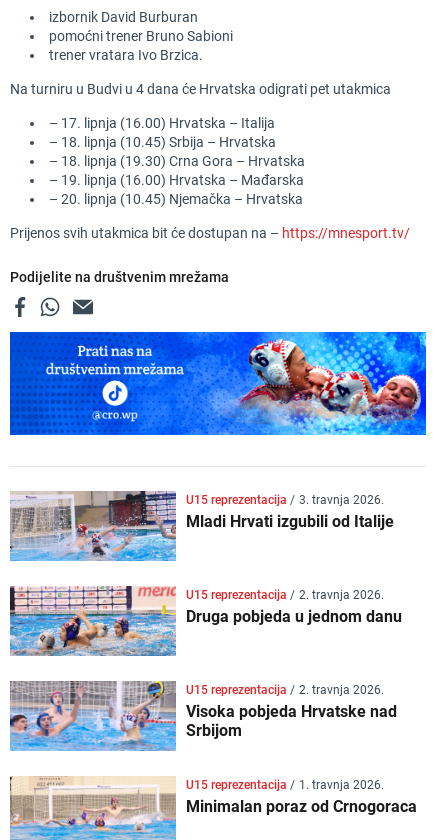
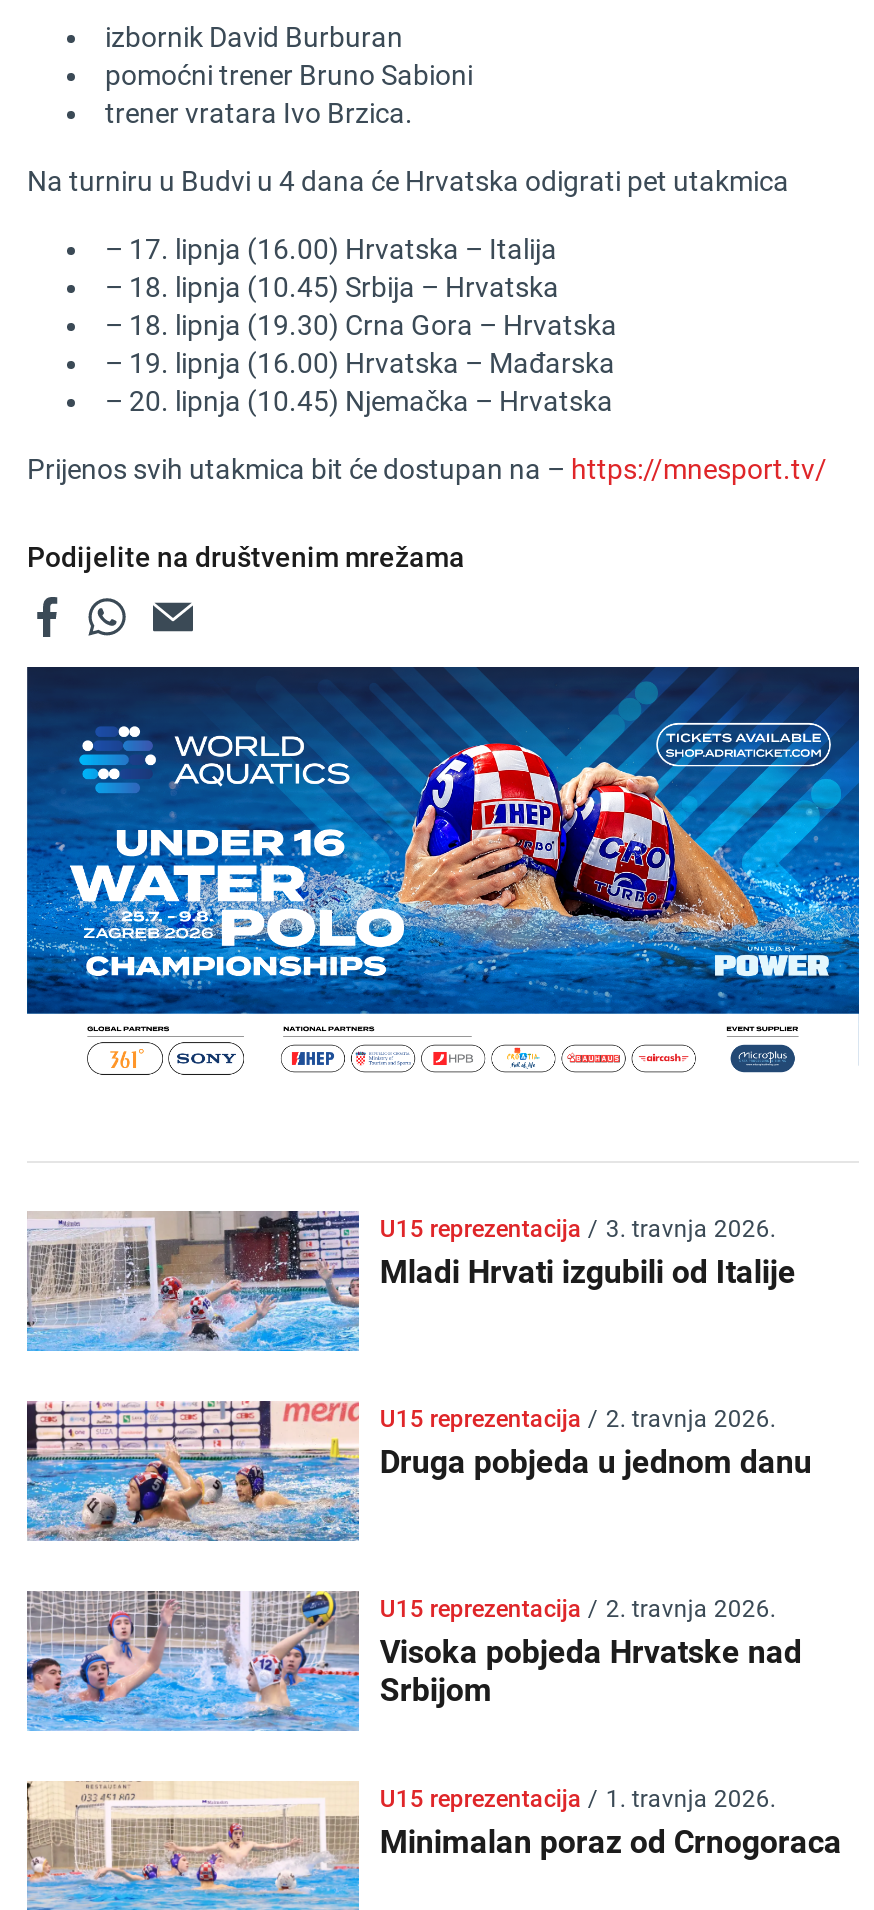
[10,331,427,436] [image] -> [25,665,861,1099] [image]

